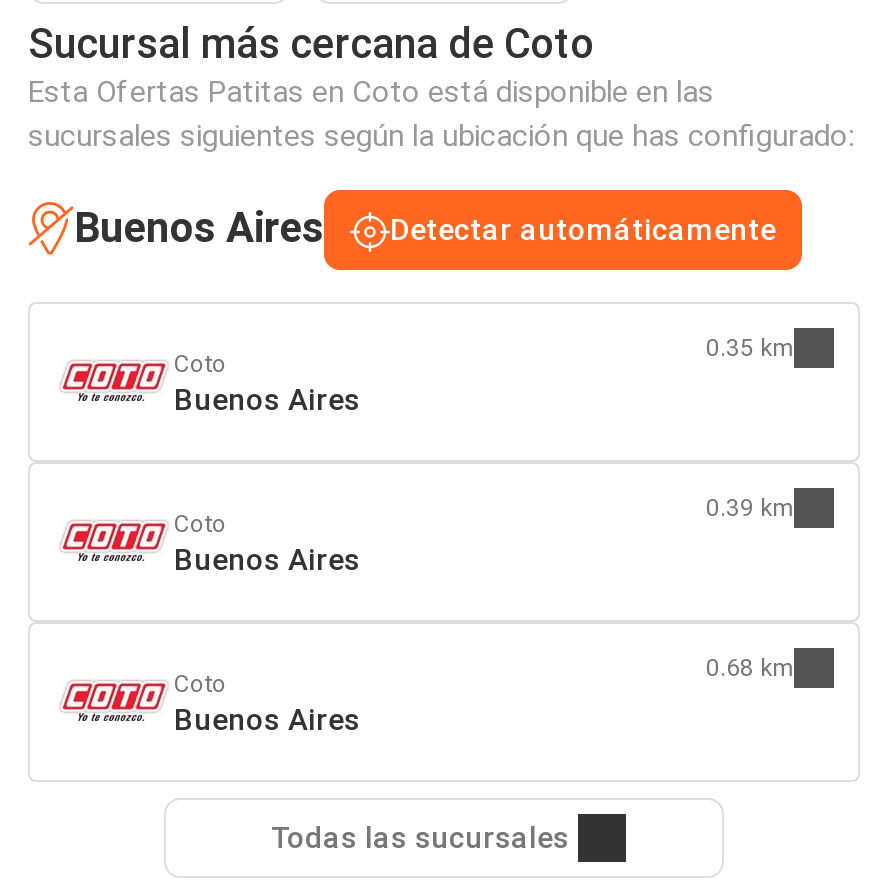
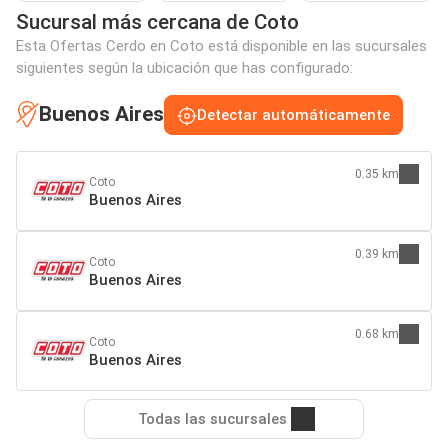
[28,73,854,153] Esta Ofertas Patitas en Coto está disponible en las | sucursales siguientes según la ubicación que has configurado: -> [16,37,427,77] Esta Ofertas Cerdo en Coto está disponible en las sucursales | siguientes según la ubicación que has configurado:

